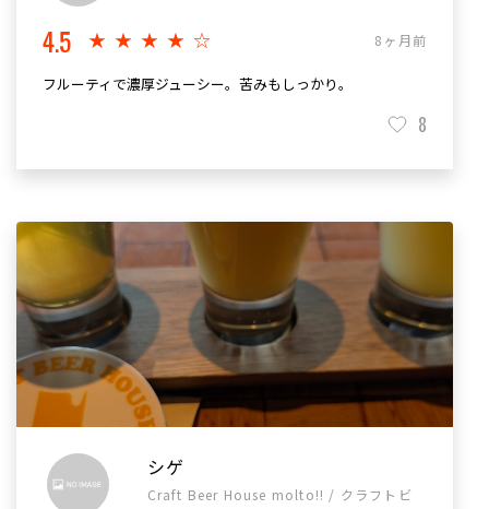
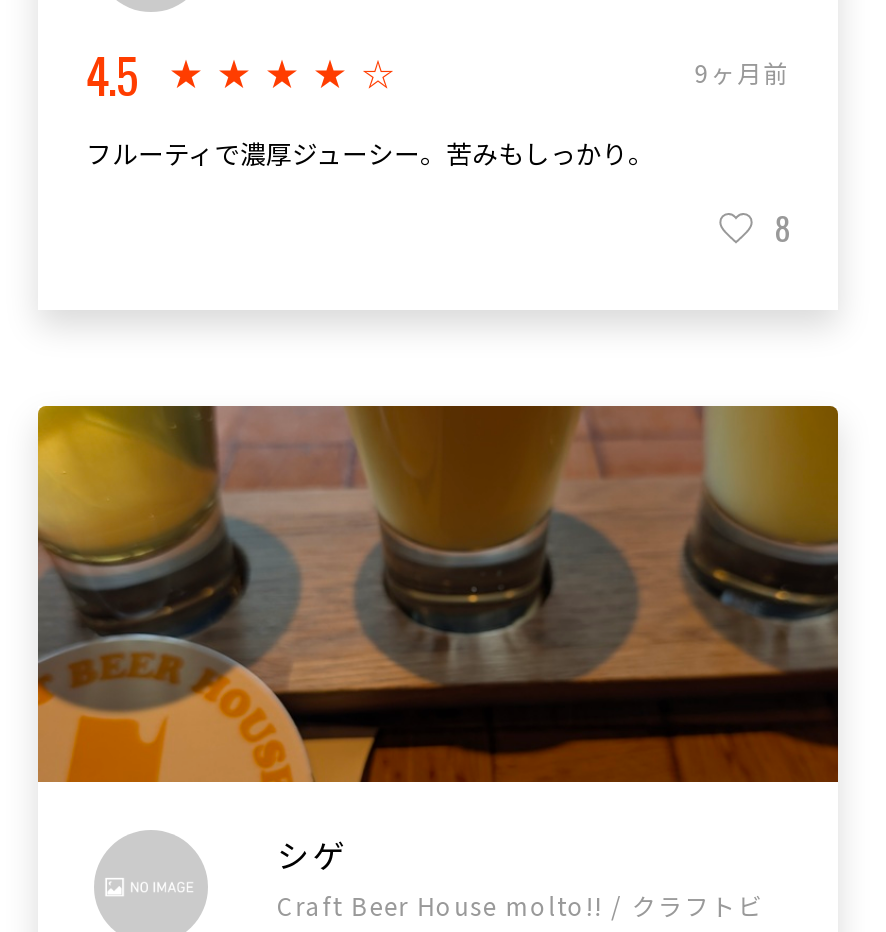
[375,30,427,49] 8ヶ月前 -> [694,55,790,89] 9ヶ月前

